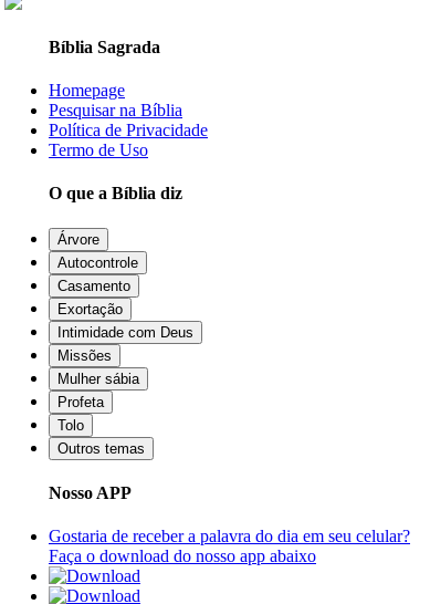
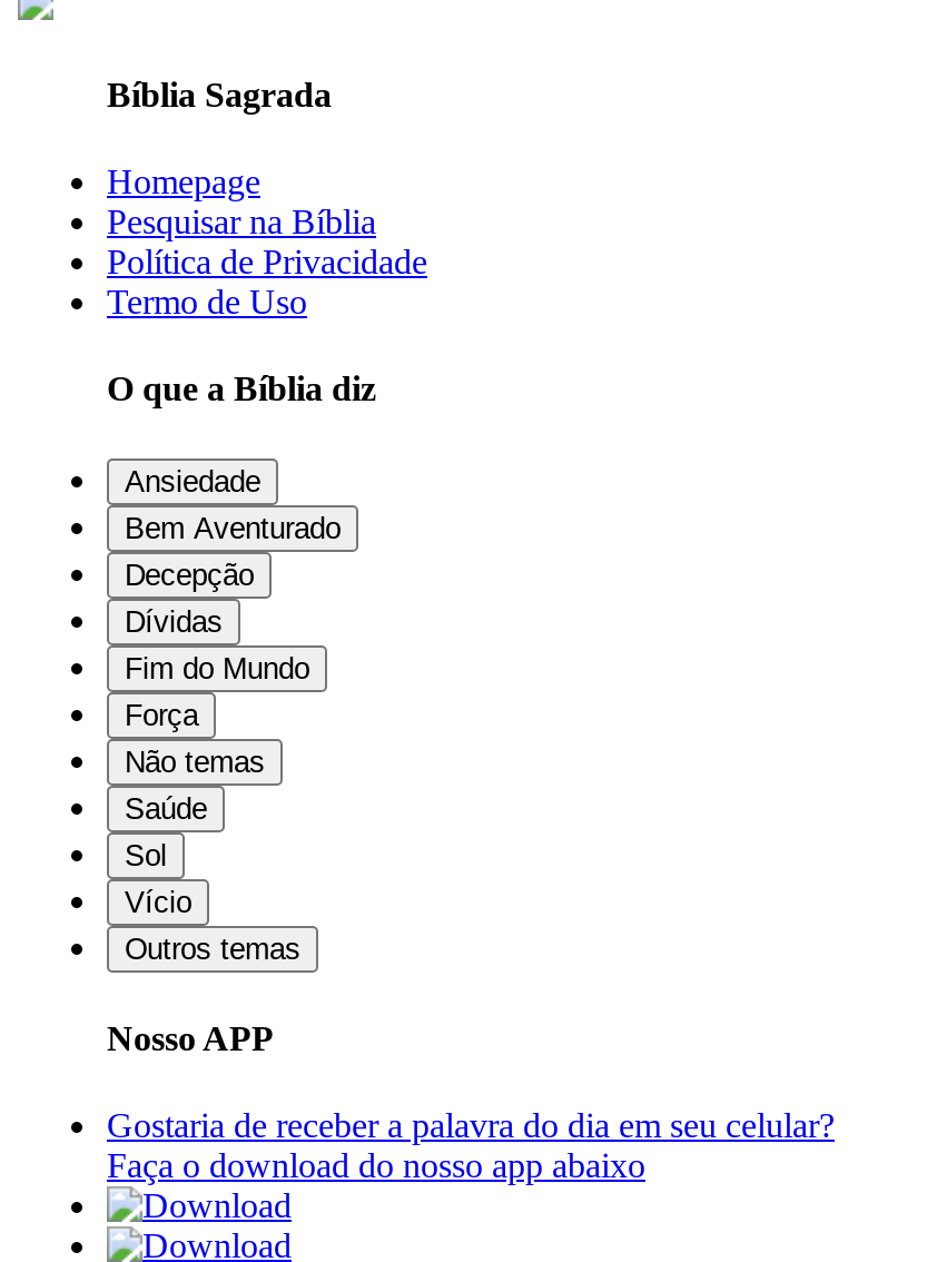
[57,231,193,433] Árvore | Autocontrole | Casamento | Exortação | Intimidade com Deus | Missões | Mulher sábia | Profeta | Tolo -> [125,465,341,919] Ansiedade | Bem Aventurado | Decepção | Dívidas | Fim do Mundo | Força | Não temas | Saúde | Sol | Vício

